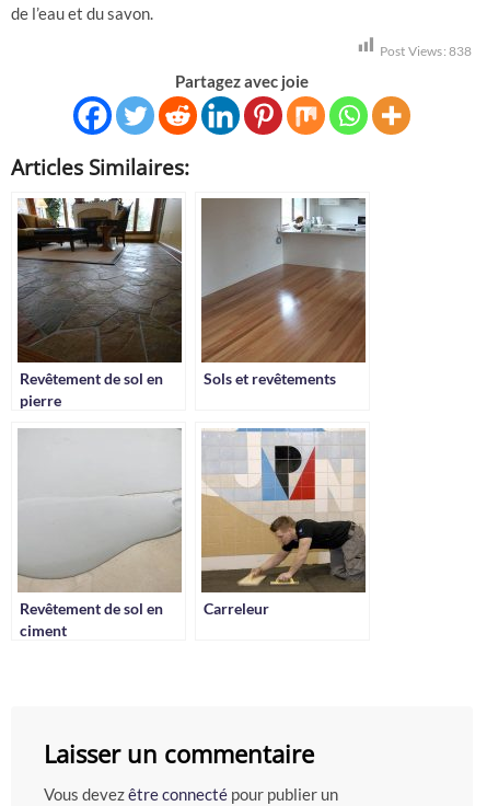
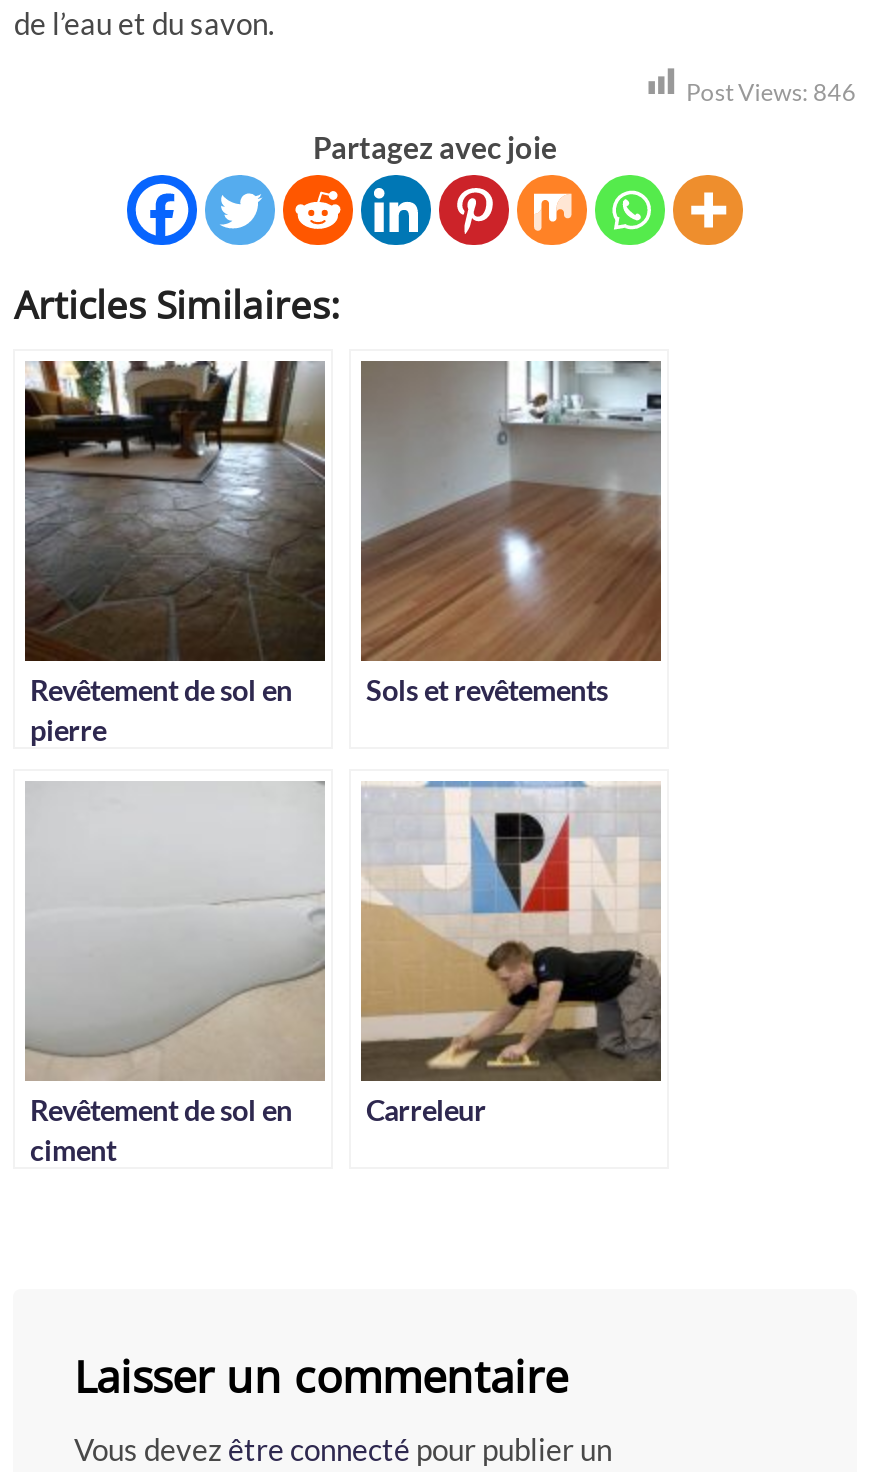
[379,42,472,59] Post Views: 838 -> [686,77,856,107] Post Views: 846

